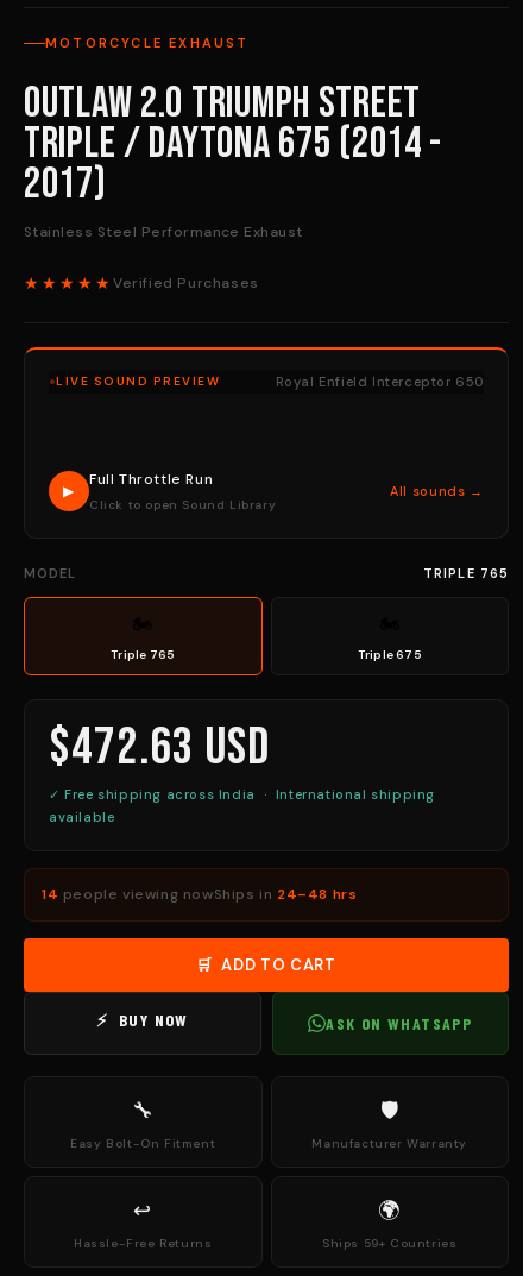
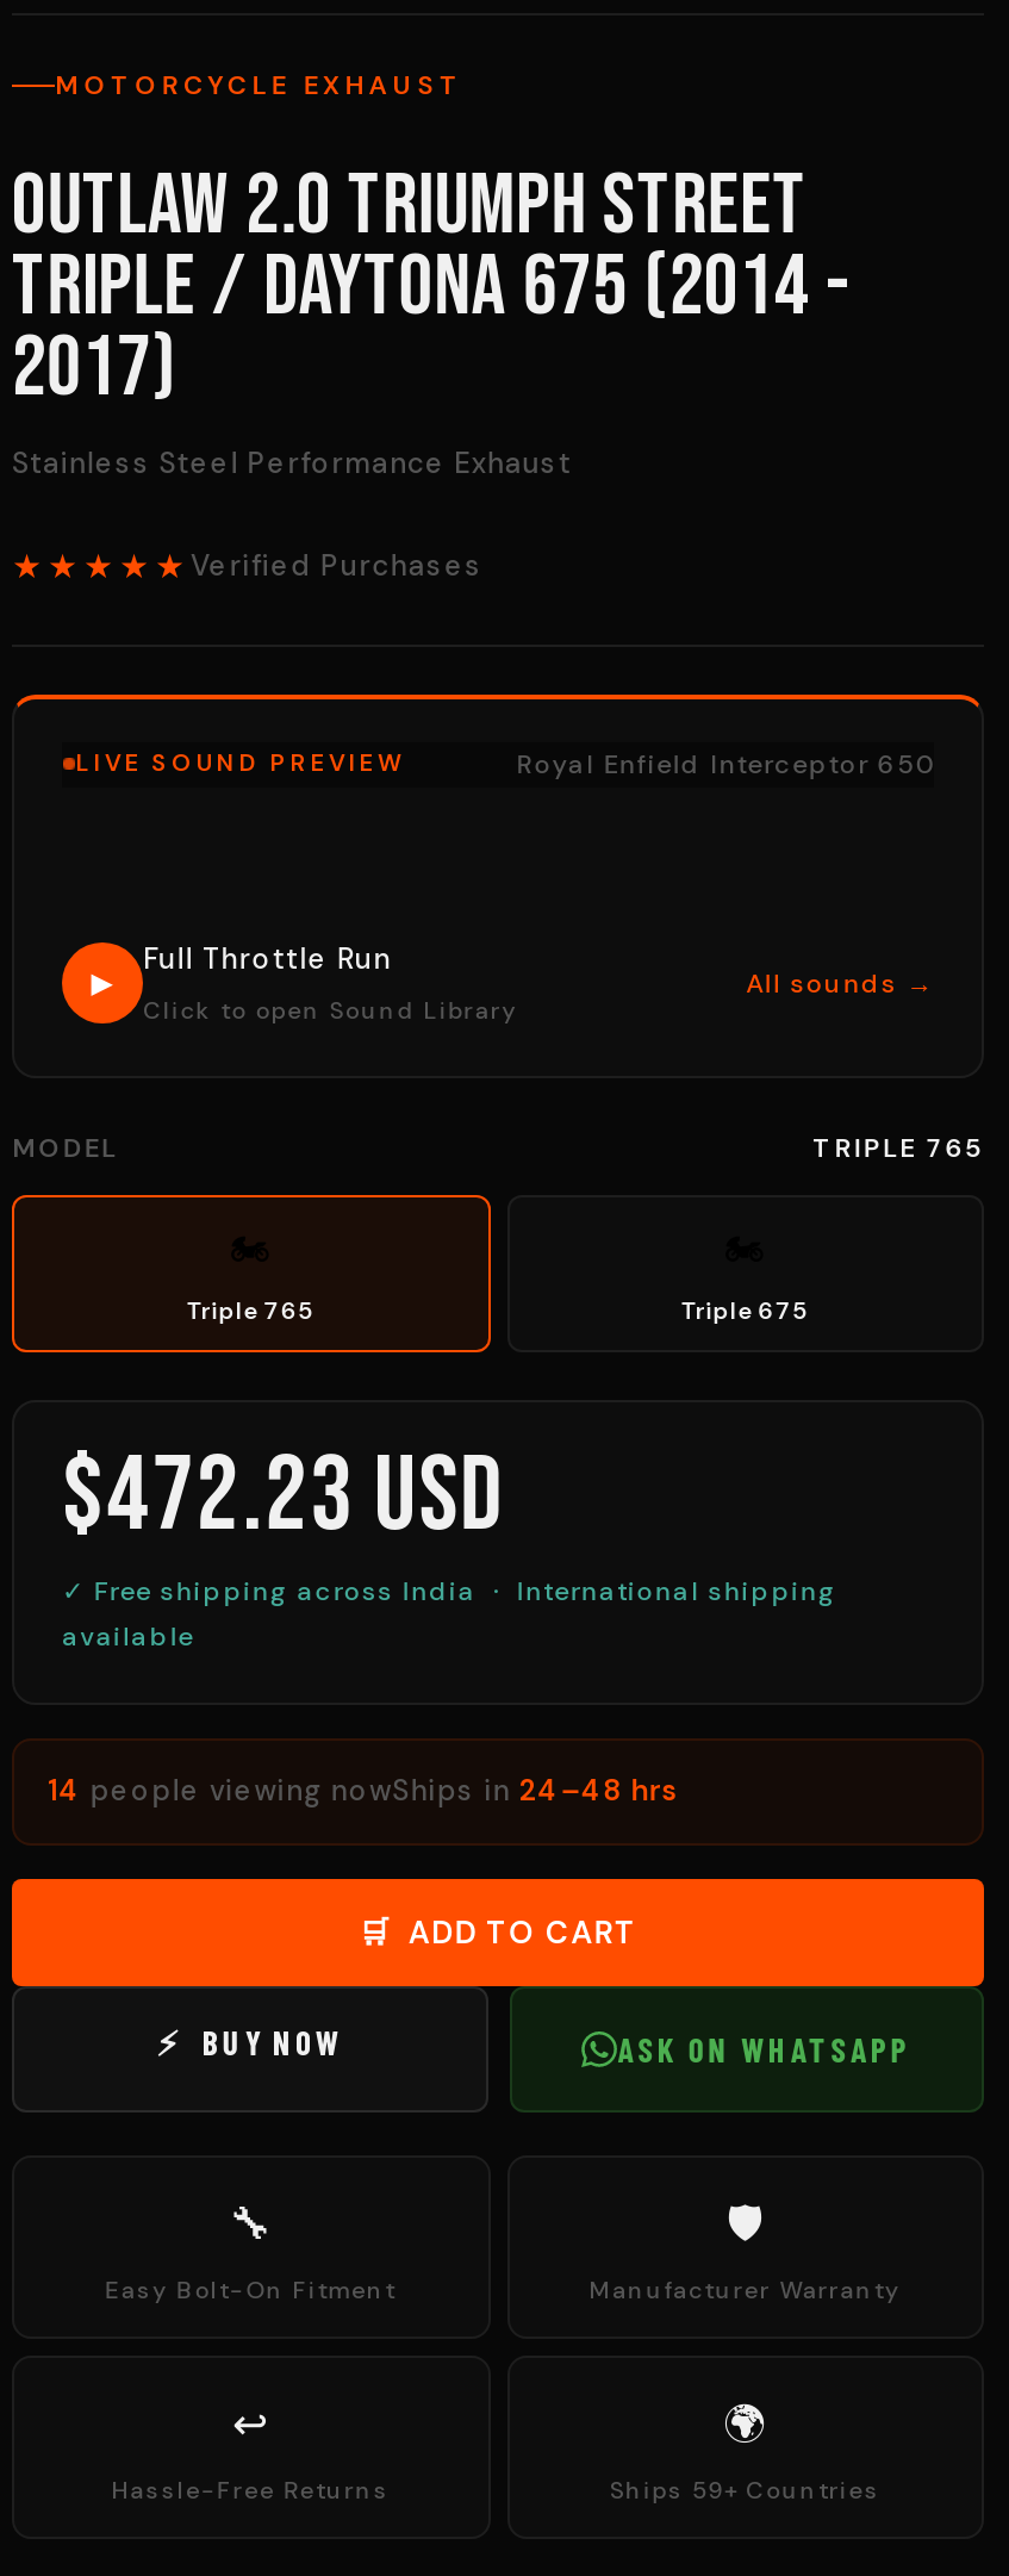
[49,715,269,778] $472.63 USD -> [62,1432,504,1558] $472.23 USD

